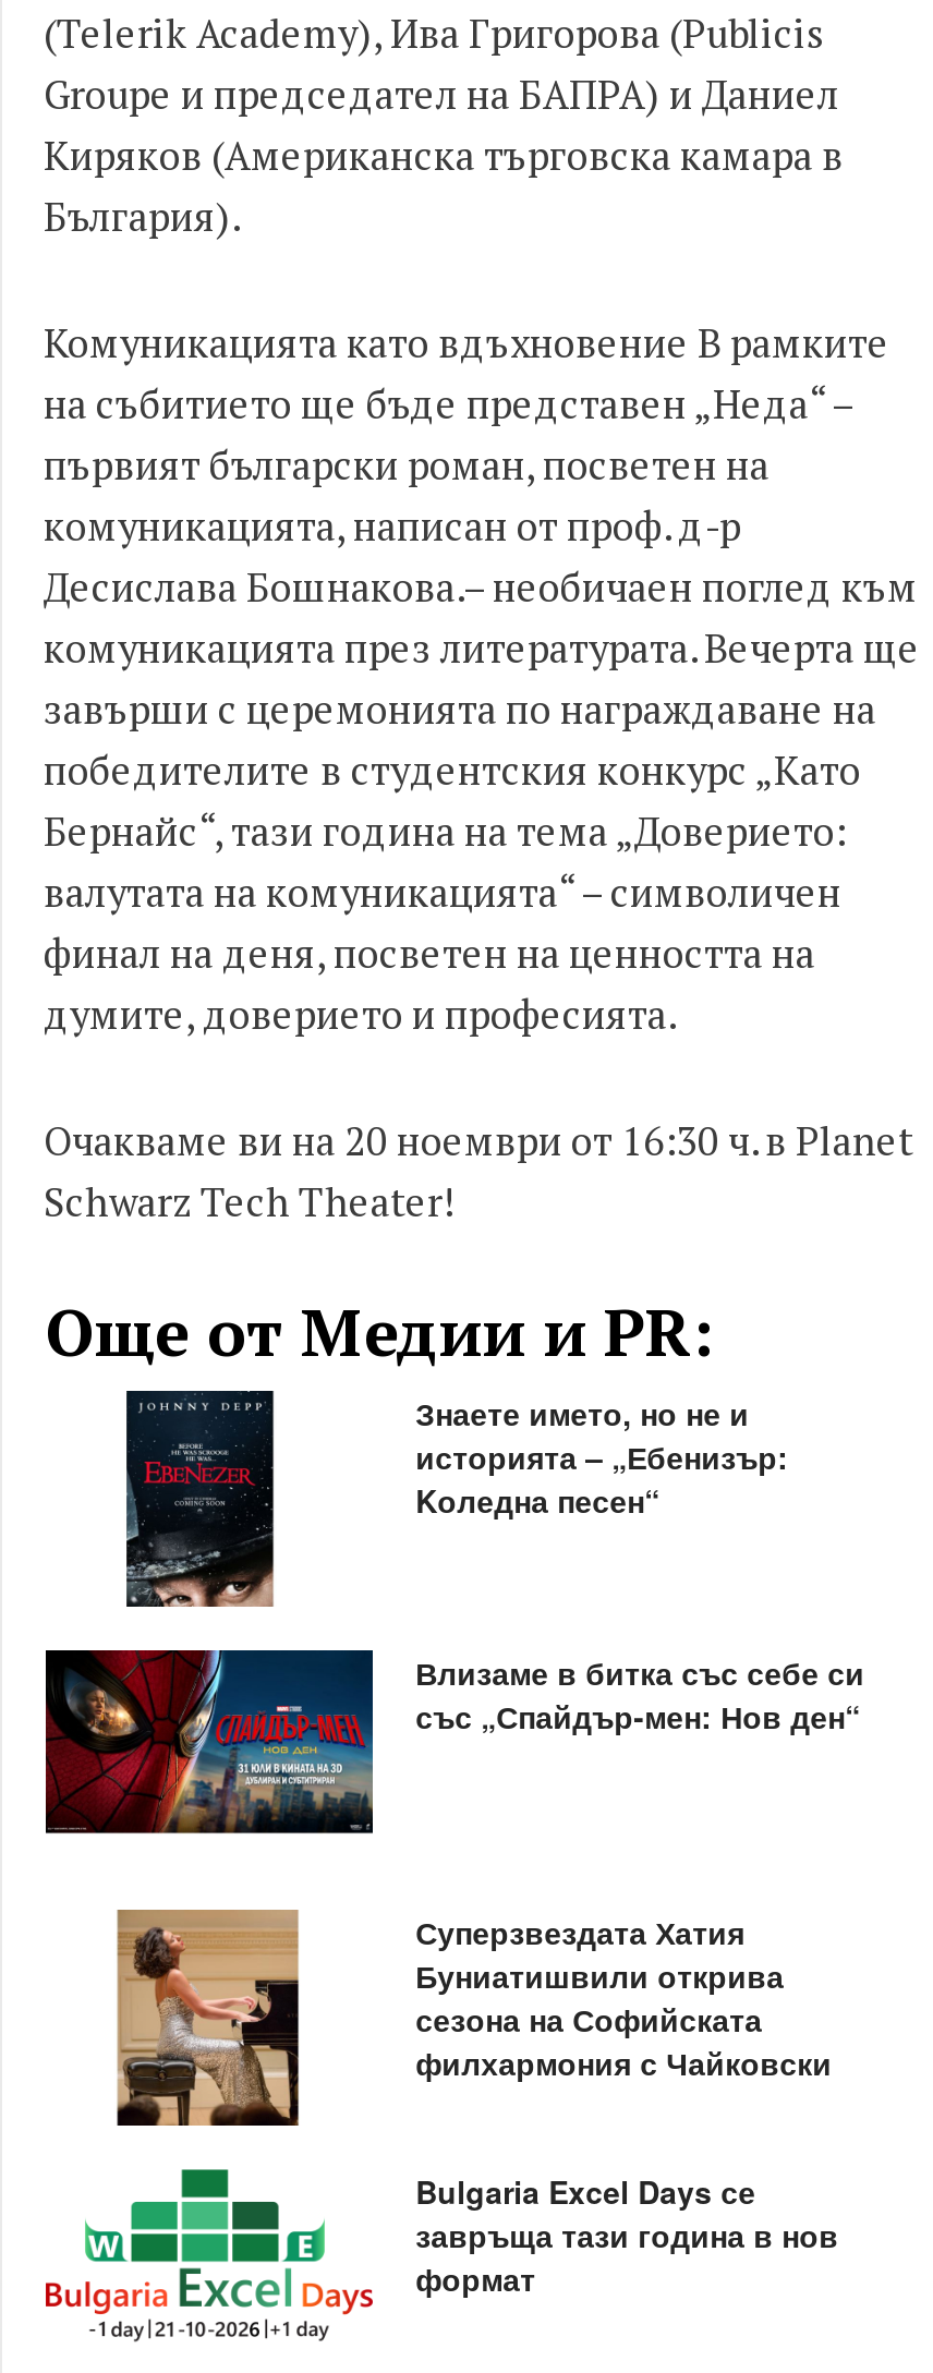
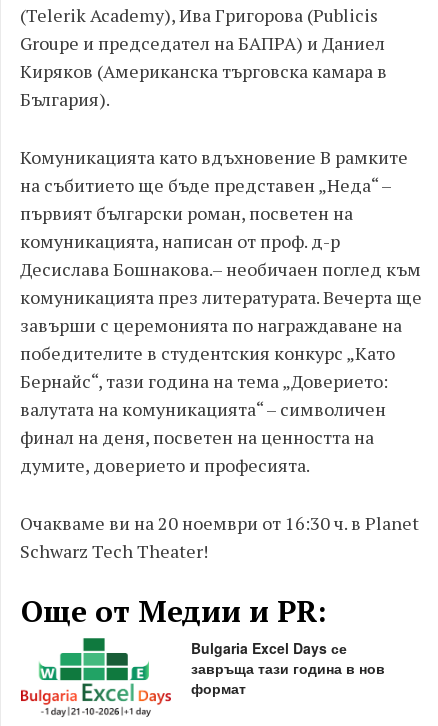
[124,1389,277,1609] [image] -> none
[415,1391,788,1522] Знаете името, но не и | историята – „Ебенизър: | Kоледна песен“ -> none
[44,1648,865,1836] [image] | Влизаме в битка със себе си | със „Спайдър-мен: Нов ден“ -> none
[116,1908,301,2128] [image] -> none
[415,1910,832,2084] Суперзвездата Хатия | Буниатишвили открива | сезона на Софийската | филхармония с Чайковски -> none

